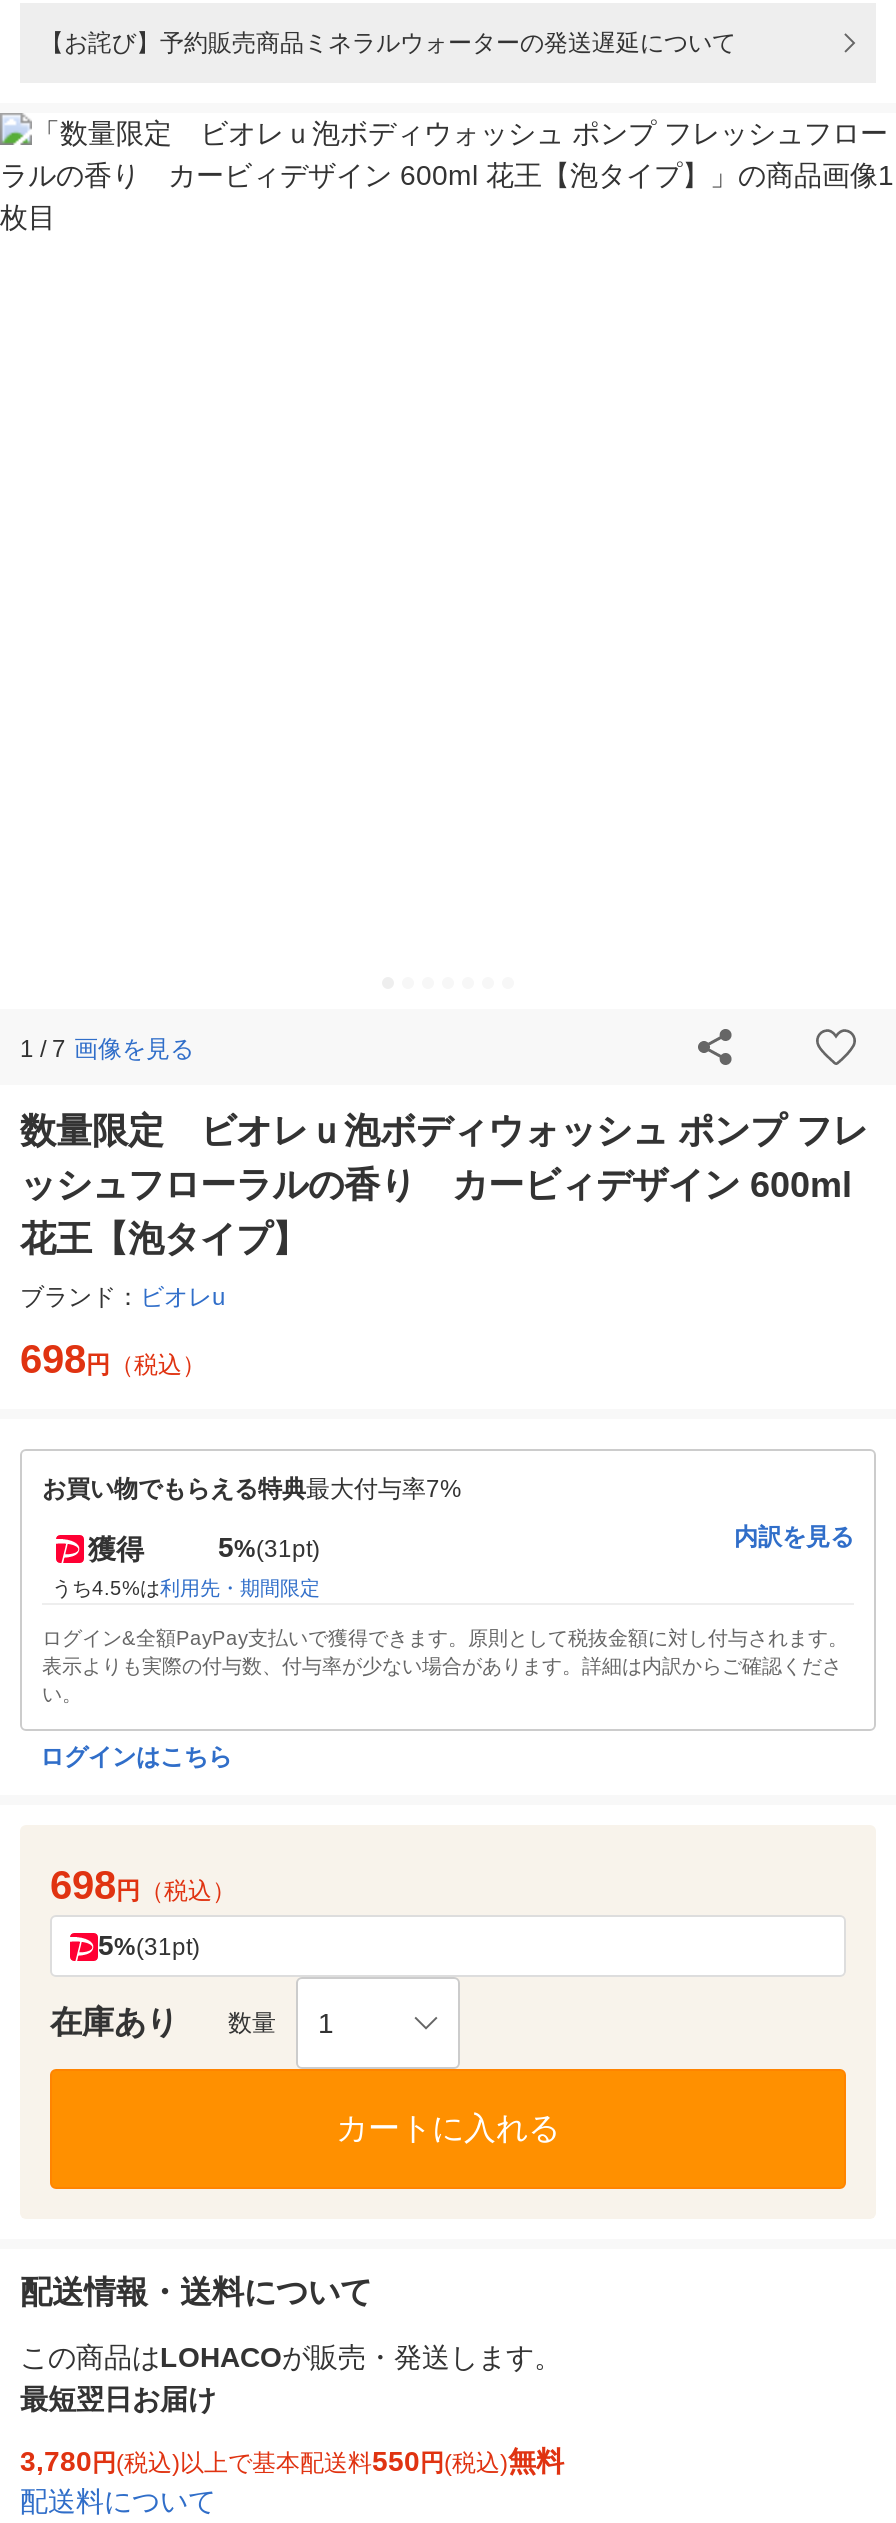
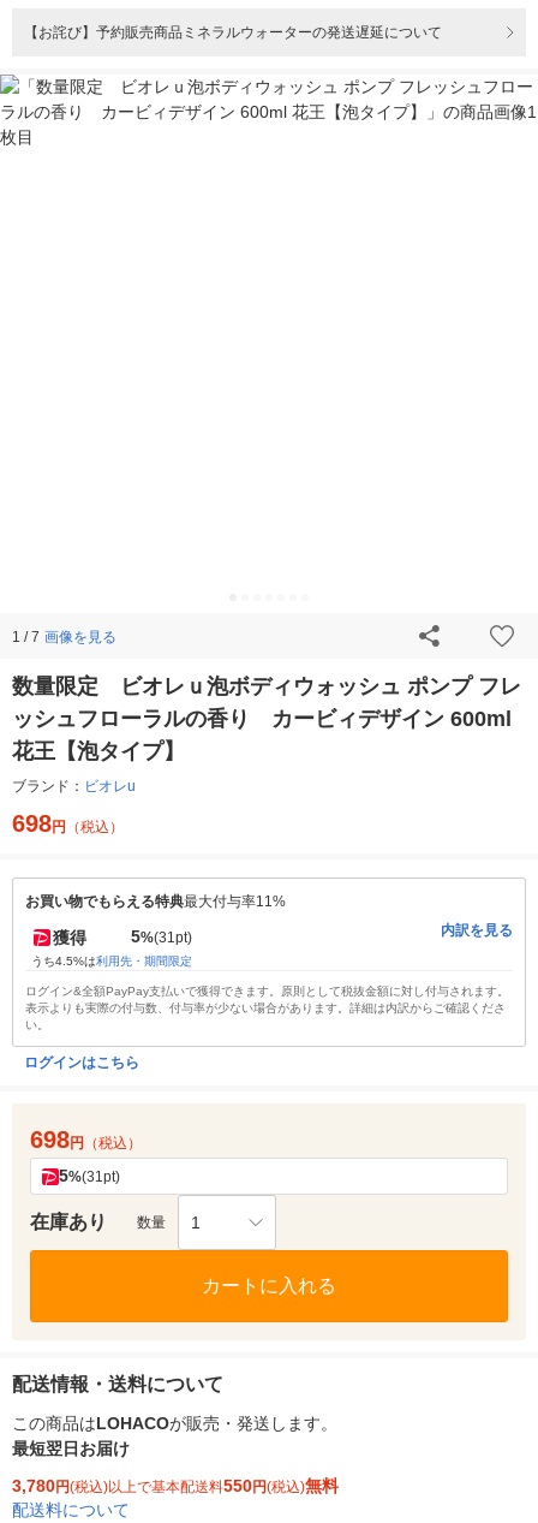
[42,1476,462,1504] お買い物でもらえる特典最大付与率7% -> [25,893,286,910] お買い物でもらえる特典最大付与率11%

